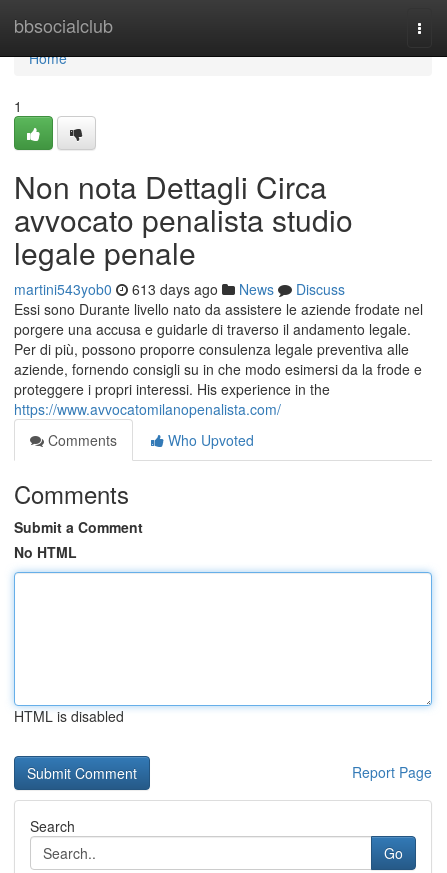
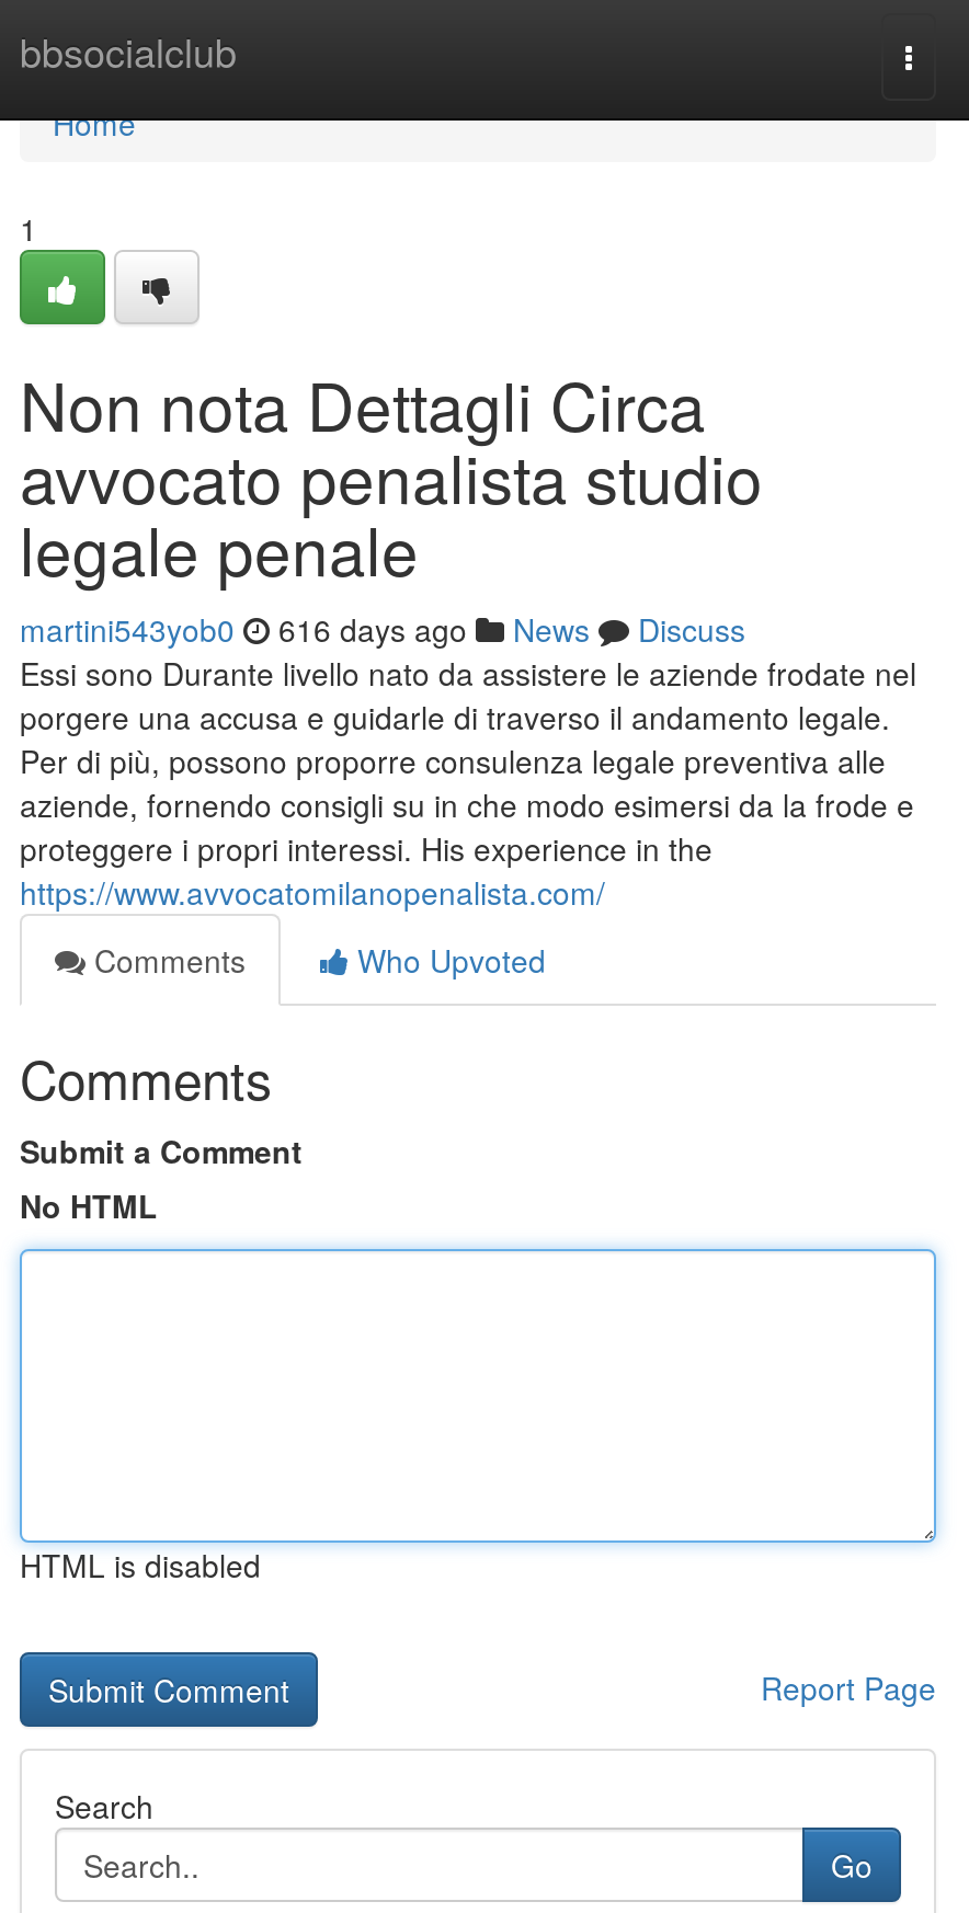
[14,279,345,299] martini543yob0 613 days ago News Discuss -> [20,607,745,651] martini543yob0 616 days ago News Discuss

